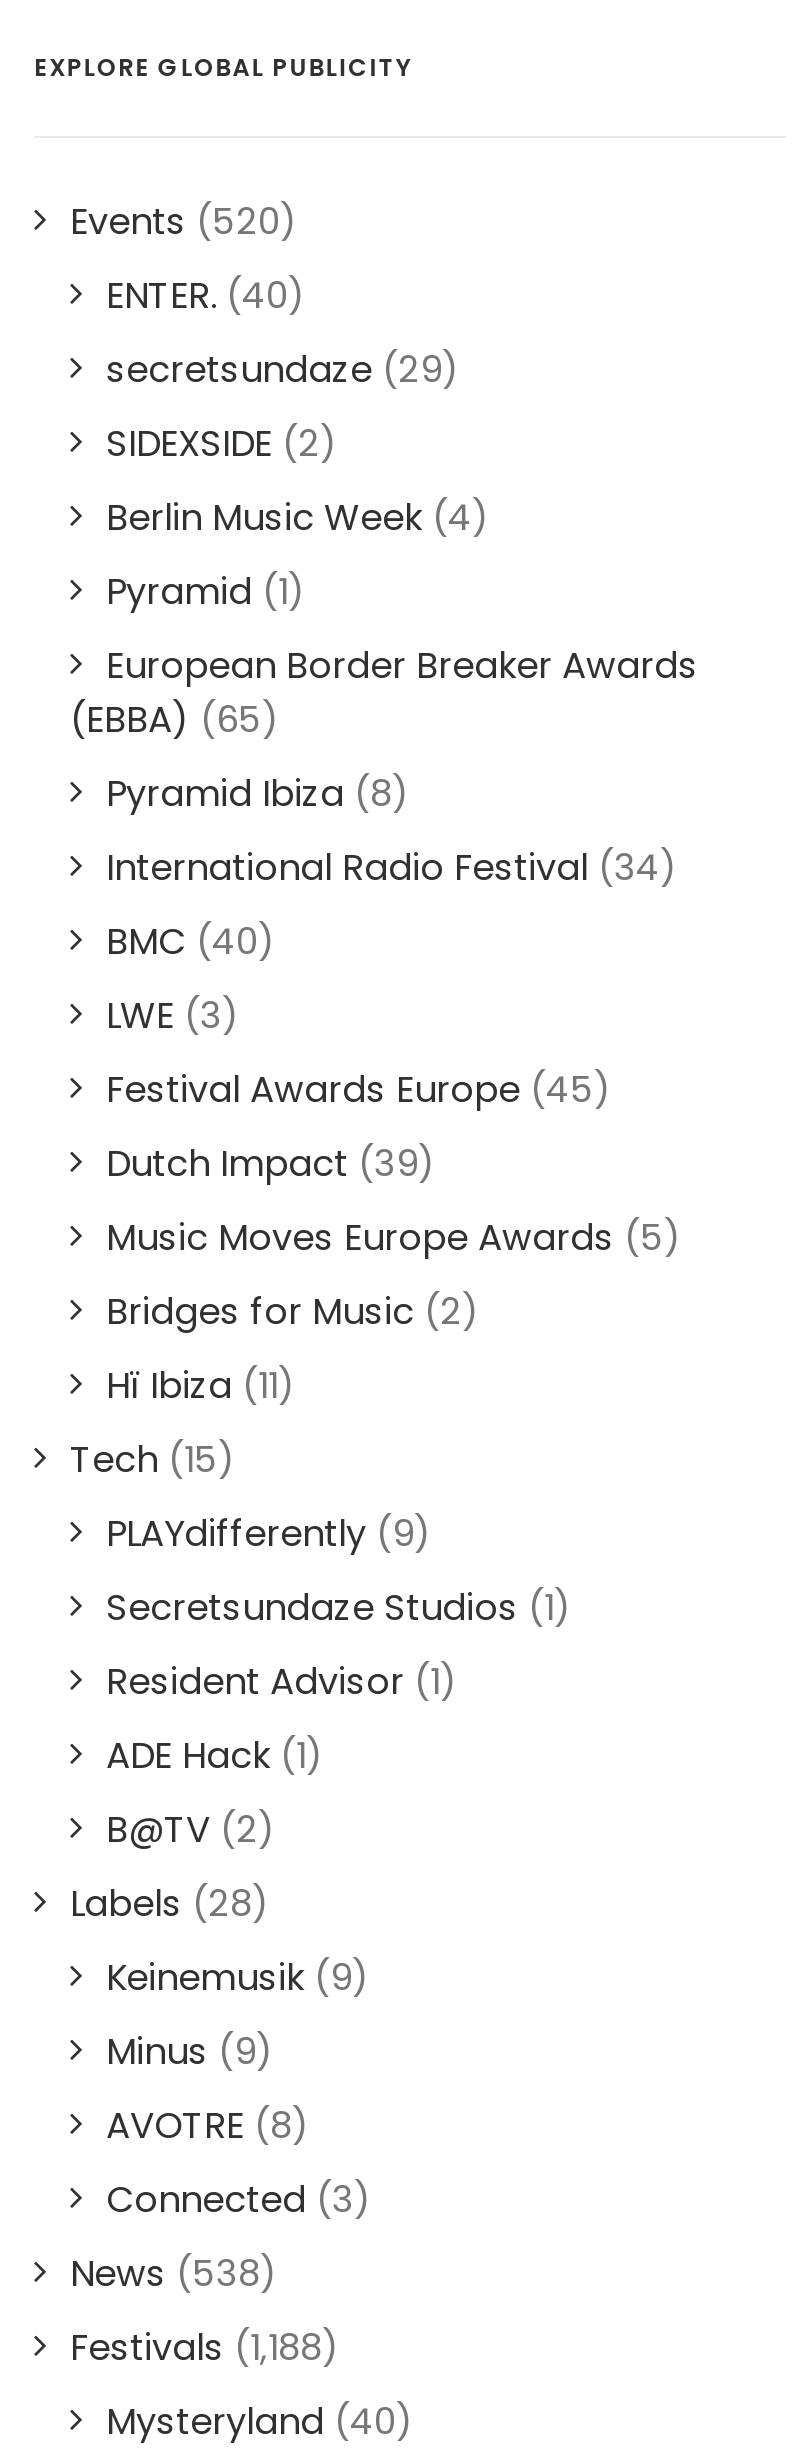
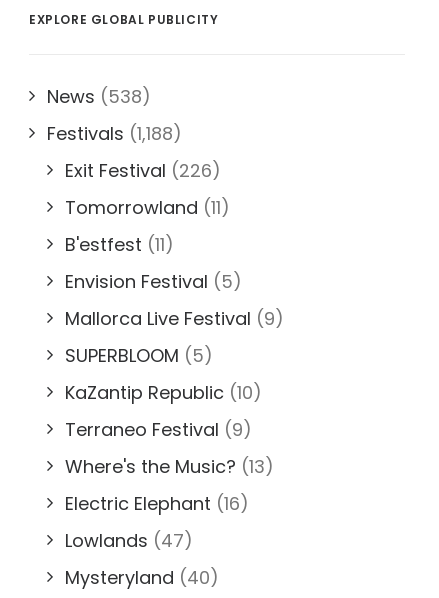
[70,196,698,2224] Events (520) | ENTER. (40) | secretsundaze (29) | SIDEXSIDE (2) | Berlin Music Week (4) | Pyramid (1) | European Border Breaker Awards | (EBBA) (65) | Pyramid Ibiza (8) | International Radio Festival (34) | BMC (40) | LWE (3) | Festival Awards Europe (45) | Dutch Impact (39) | Music Moves Europe Awards (5) | Bridges for Music (2) | Hï Ibiza (11) | Tech (15) | PLAYdifferently (9) | Secretsundaze Studios (1) | Resident Advisor (1) | ADE Hack (1) | B@TV (2) | Labels (28) | Keinemusik (9) | Minus (9) | AVOTRE (8) | Connected (3) -> none
moved [70,2248,340,2372] -> [47,84,182,146]: News (538) | Festivals (1,188)
none -> [65,158,284,553] Exit Festival (226) | Tomorrowland (11) | B'estfest (11) | Envision Festival (5) | Mallorca Live Festival (9) | SUPERBLOOM (5) | KaZantip Republic (10) | Terraneo Festival (9) | Where's the Music? (13) | Electric Elephant (16) | Lowlands (47)

